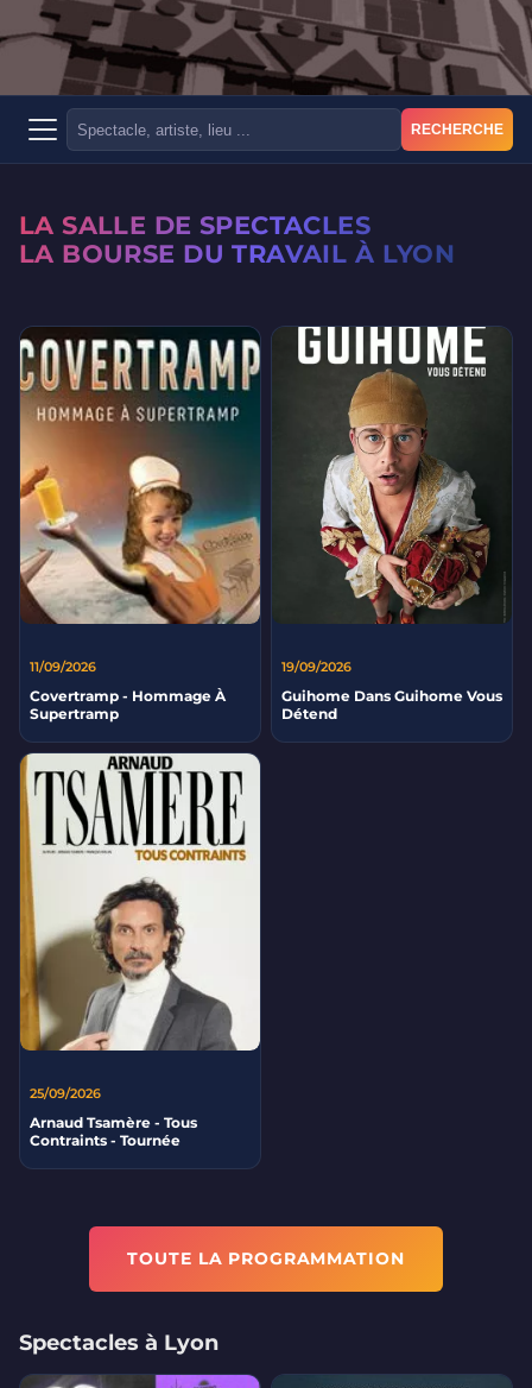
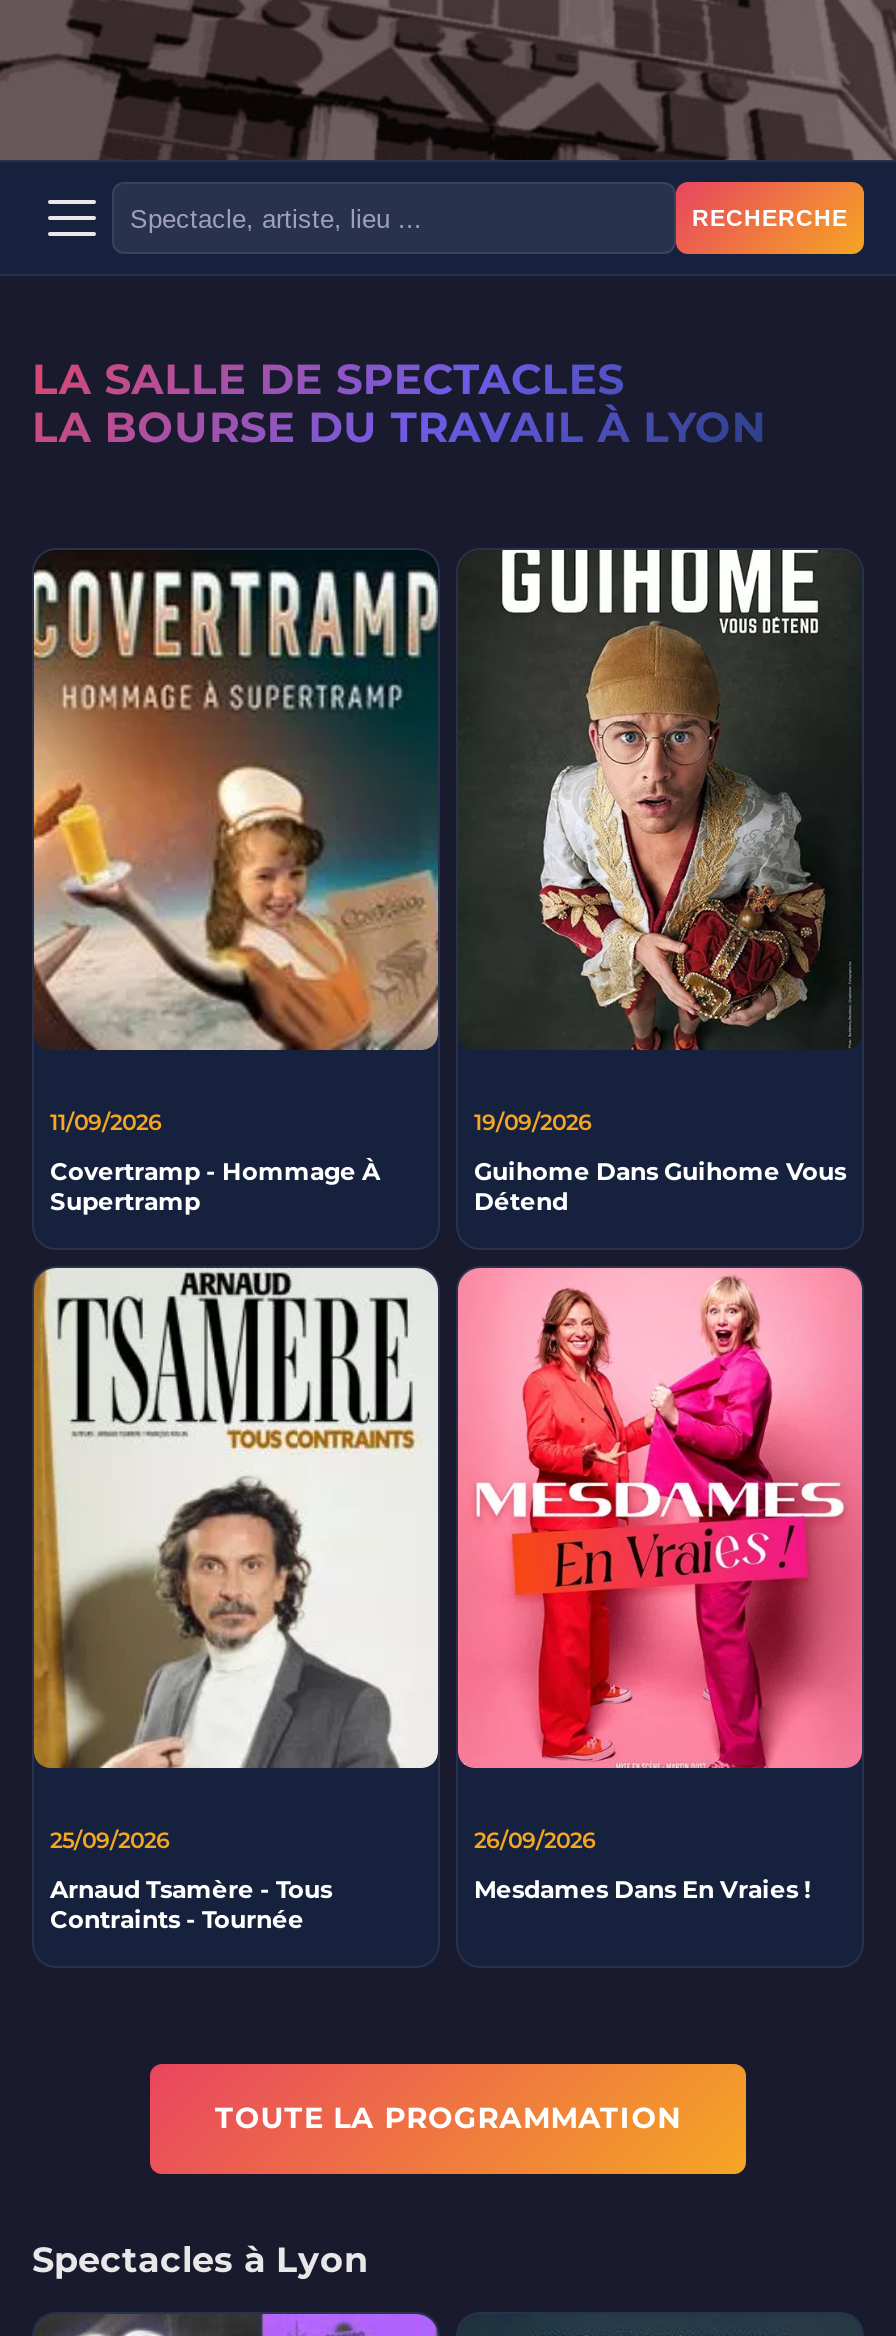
none -> [456,1266,864,1904] [image] | 26/09/2026 | Mesdames Dans En Vraies !

